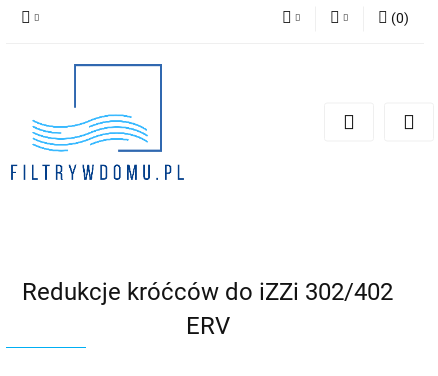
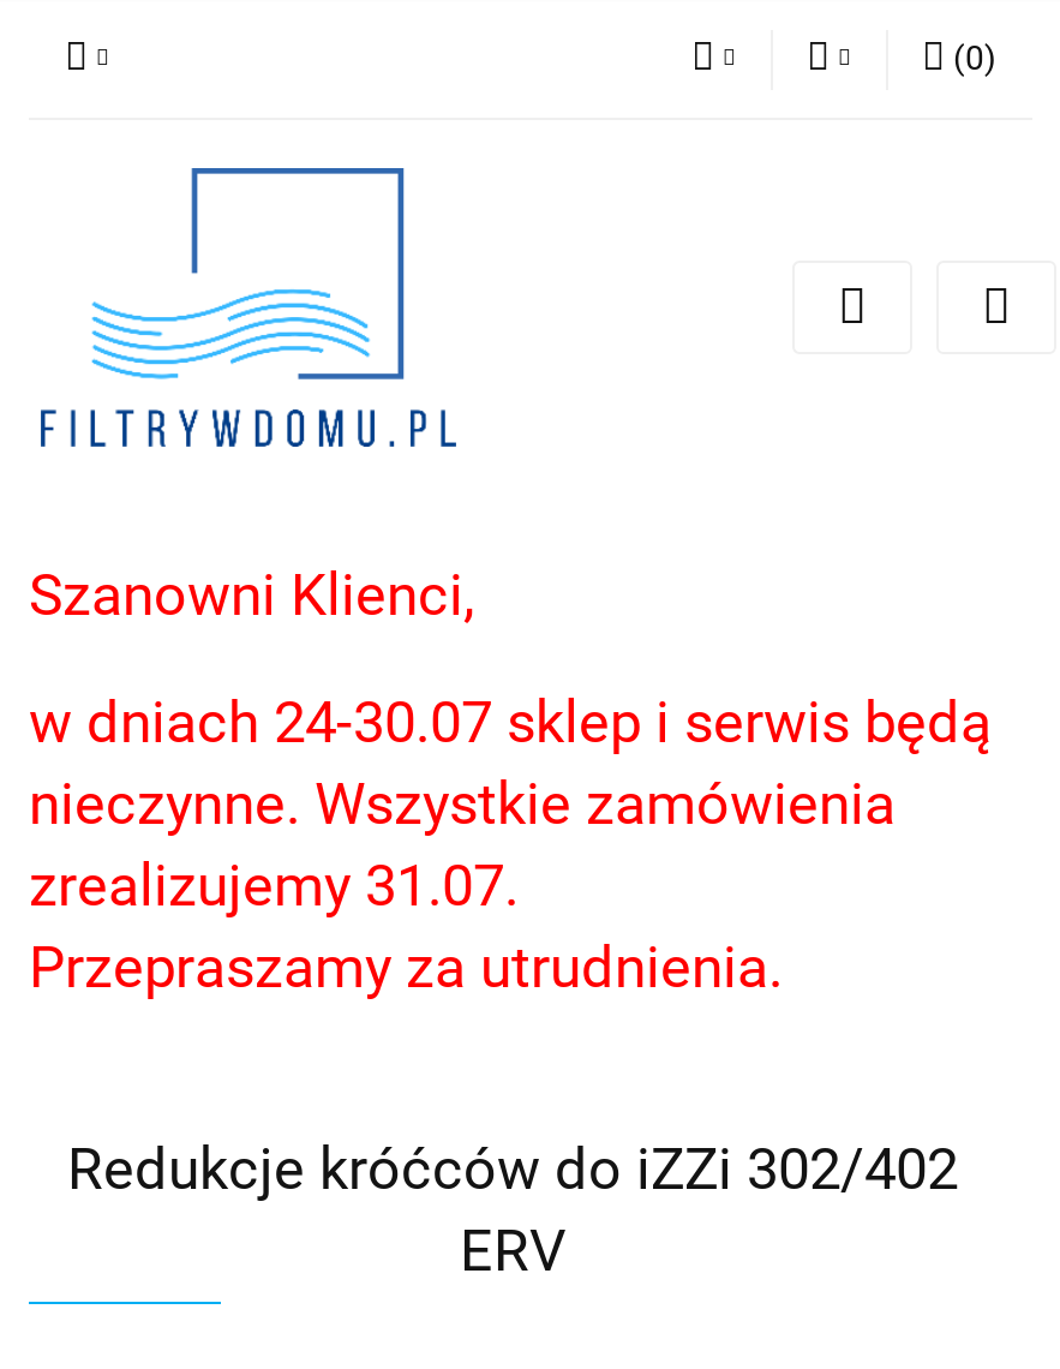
none -> [29,562,992,1002] Szanowni Klienci, | w dniach 24-30.07 sklep i serwis będą | nieczynne. Wszystkie zamówienia | zrealizujemy 31.07. | Przepraszamy za utrudnienia.

